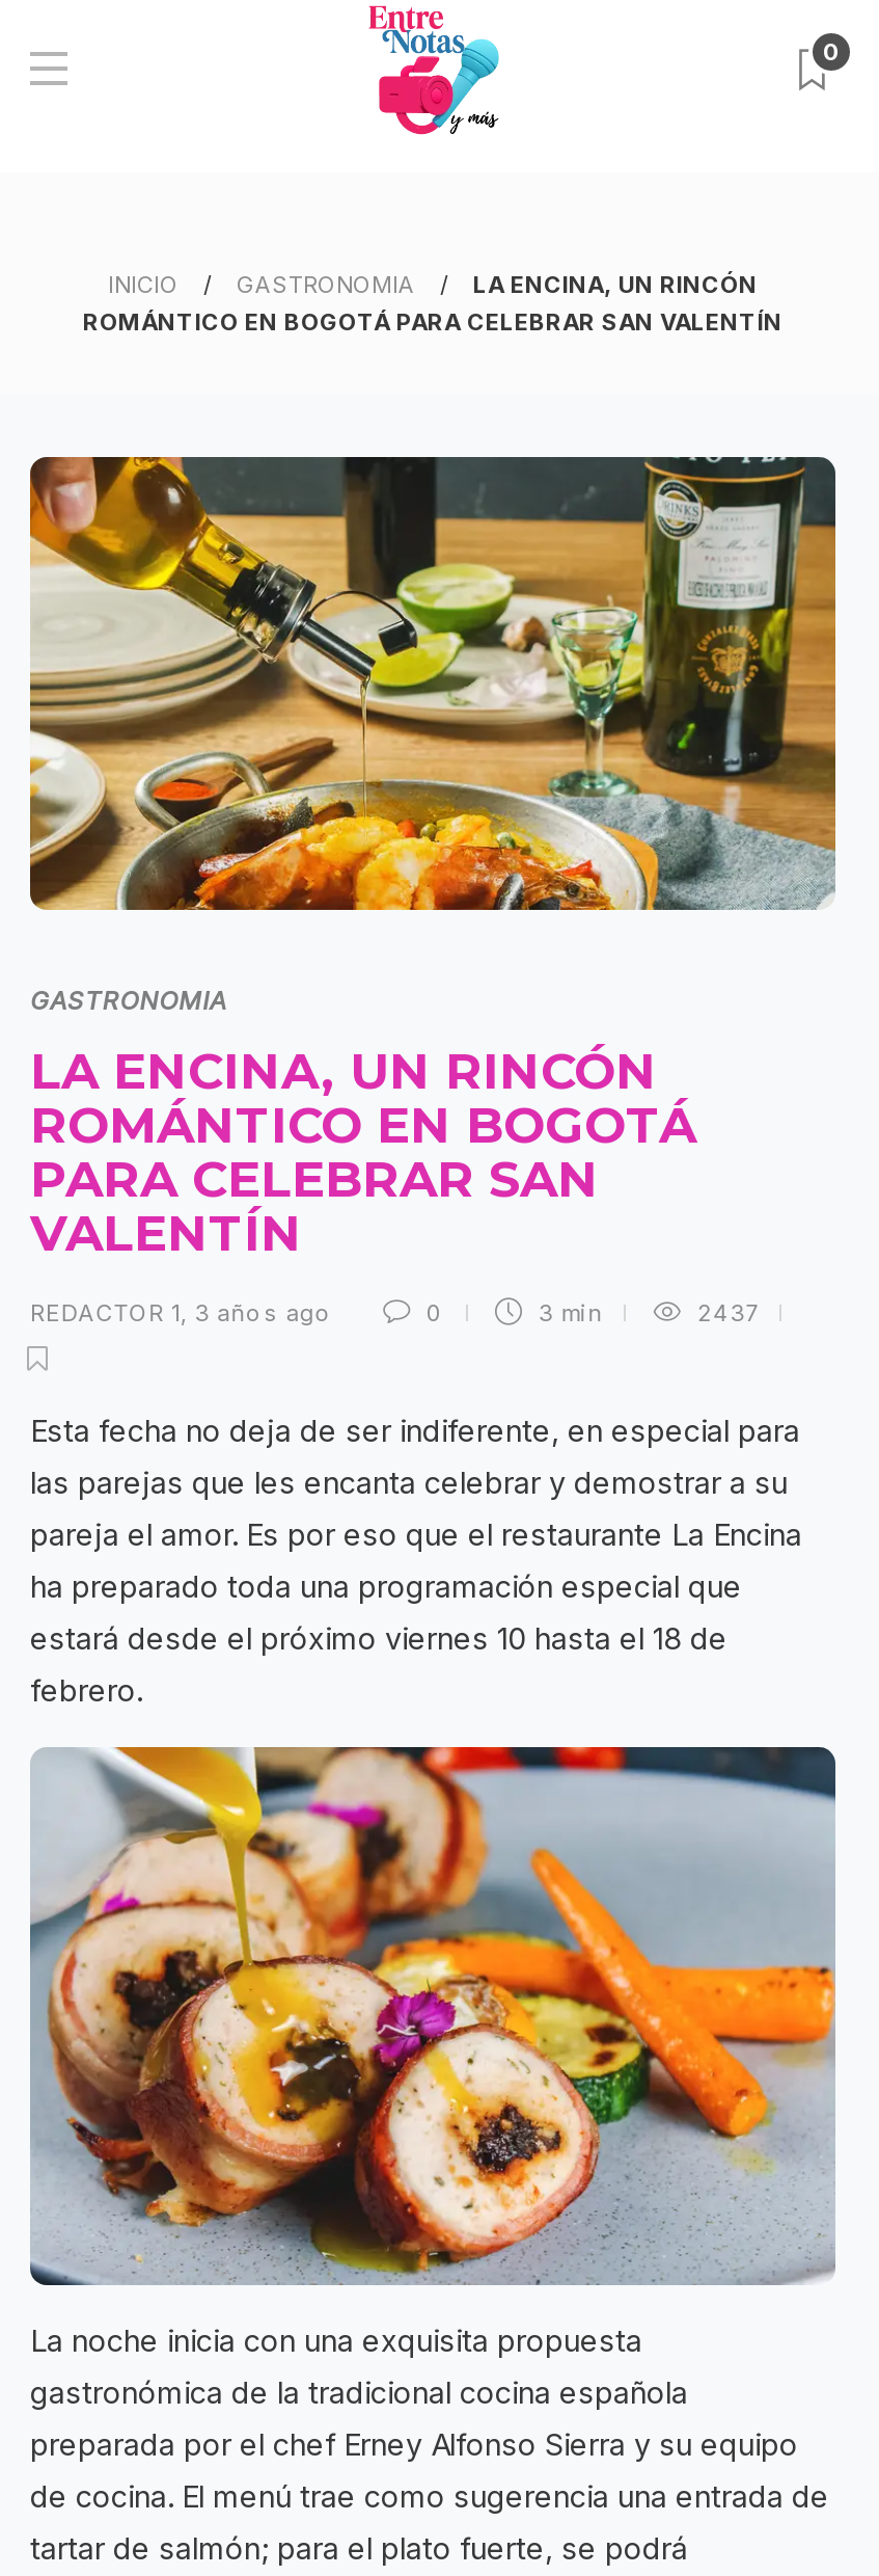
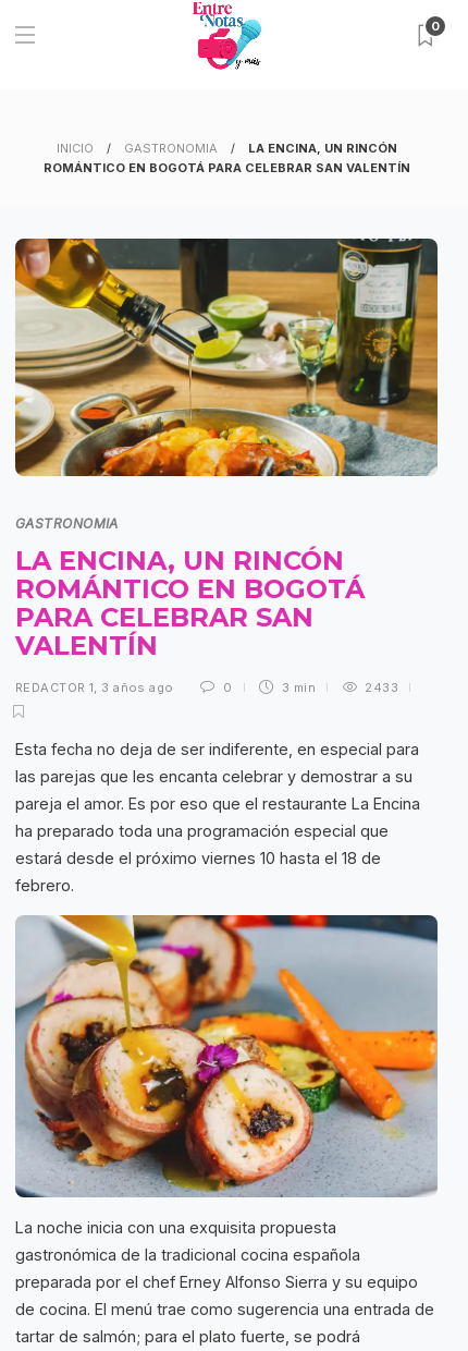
[690,1299,759,1328] 2437 -> [361,680,399,695] 2433

